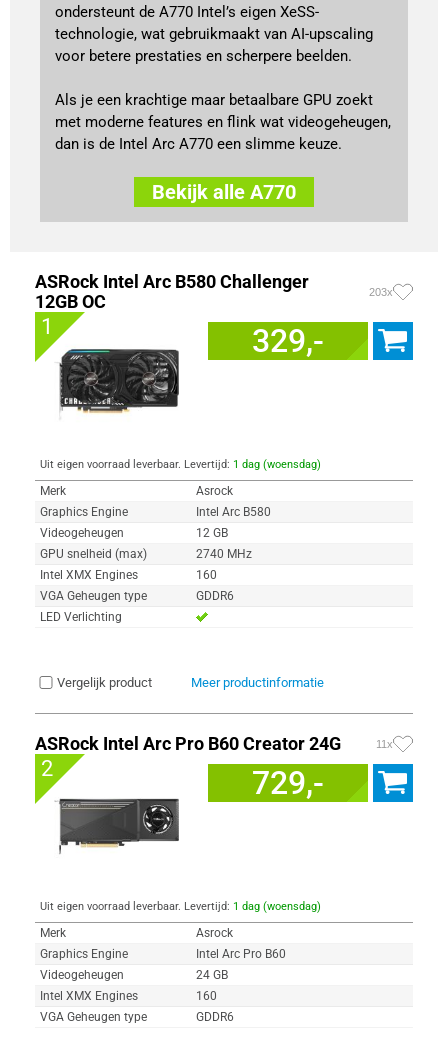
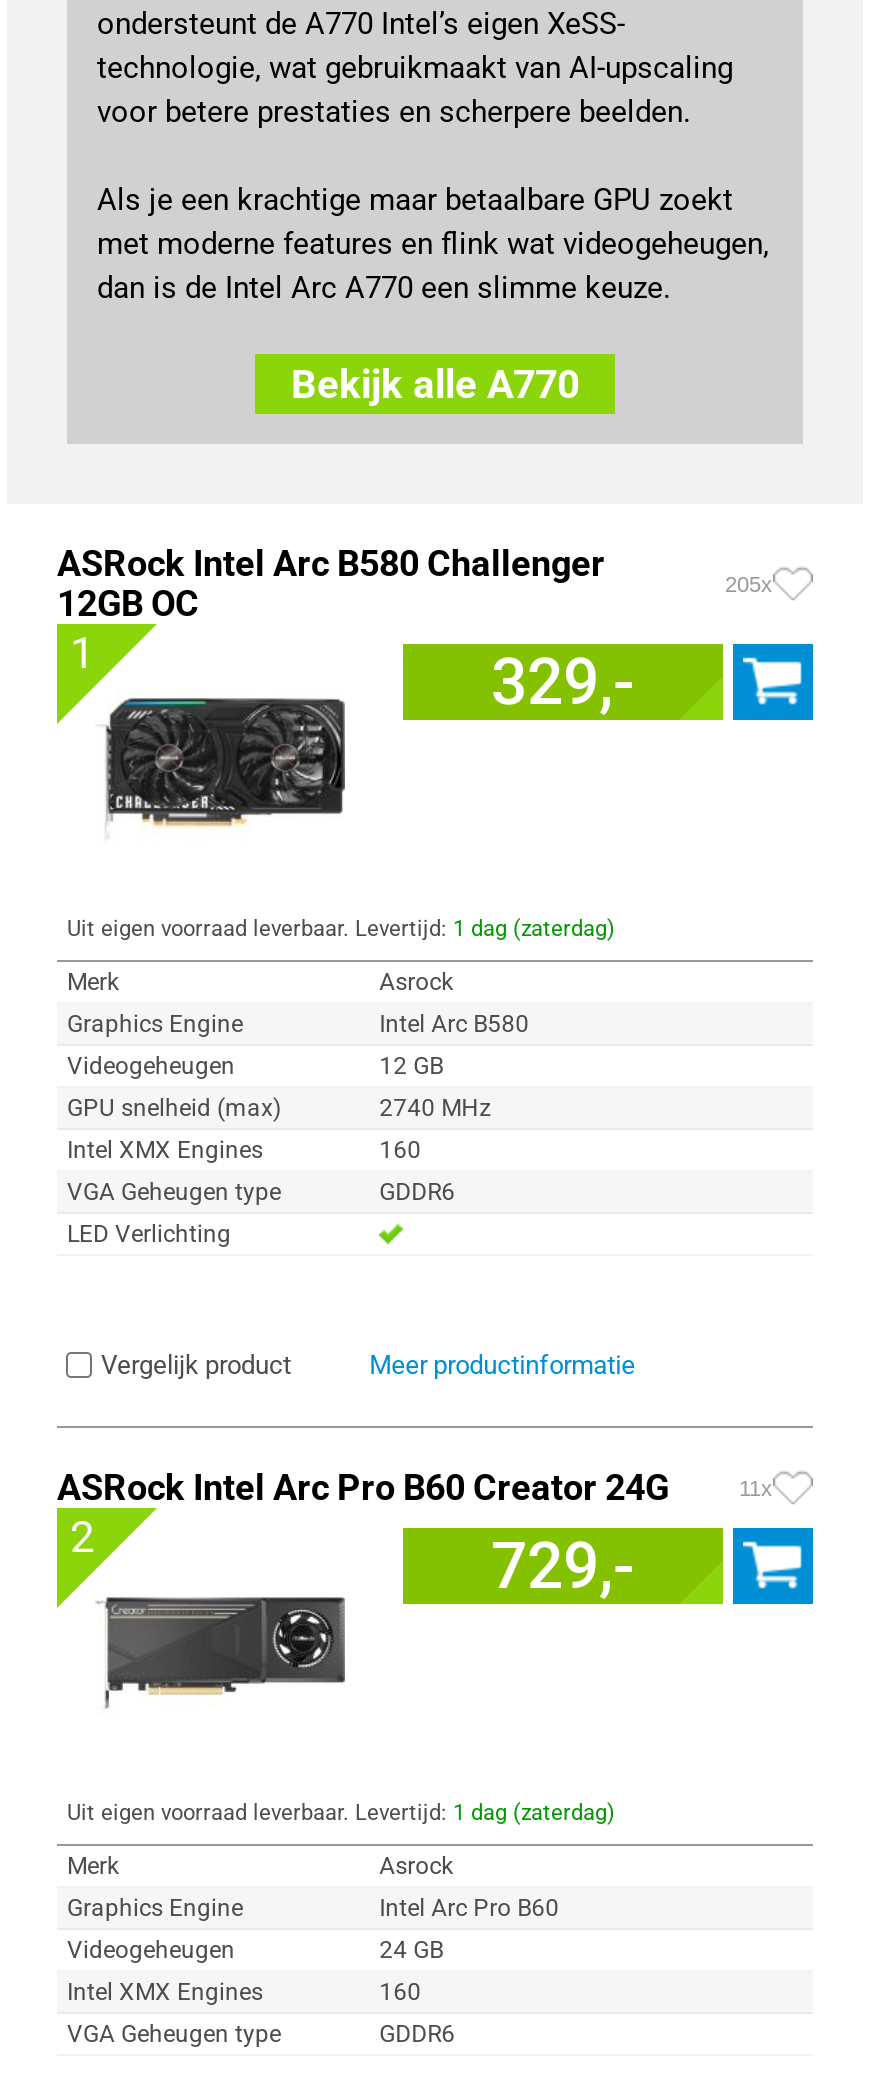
[369,286,393,298] 203x -> [725,572,773,596] 205x
[40,458,321,471] Uit eigen voorraad leverbaar. Levertijd: 1 dag (woensdag) -> [67,916,615,942] Uit eigen voorraad leverbaar. Levertijd: 1 dag (zaterdag)
[40,900,321,913] Uit eigen voorraad leverbaar. Levertijd: 1 dag (woensdag) -> [67,1800,615,1826] Uit eigen voorraad leverbaar. Levertijd: 1 dag (zaterdag)

